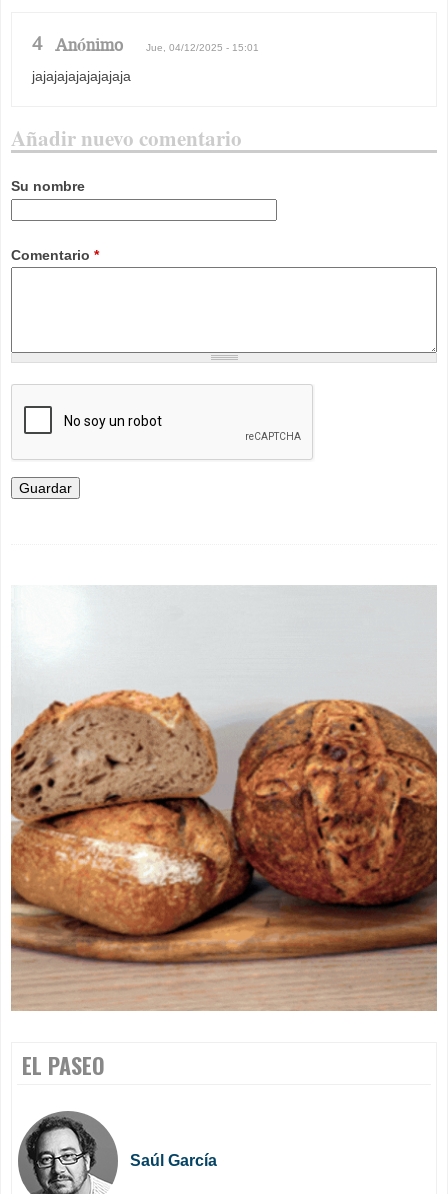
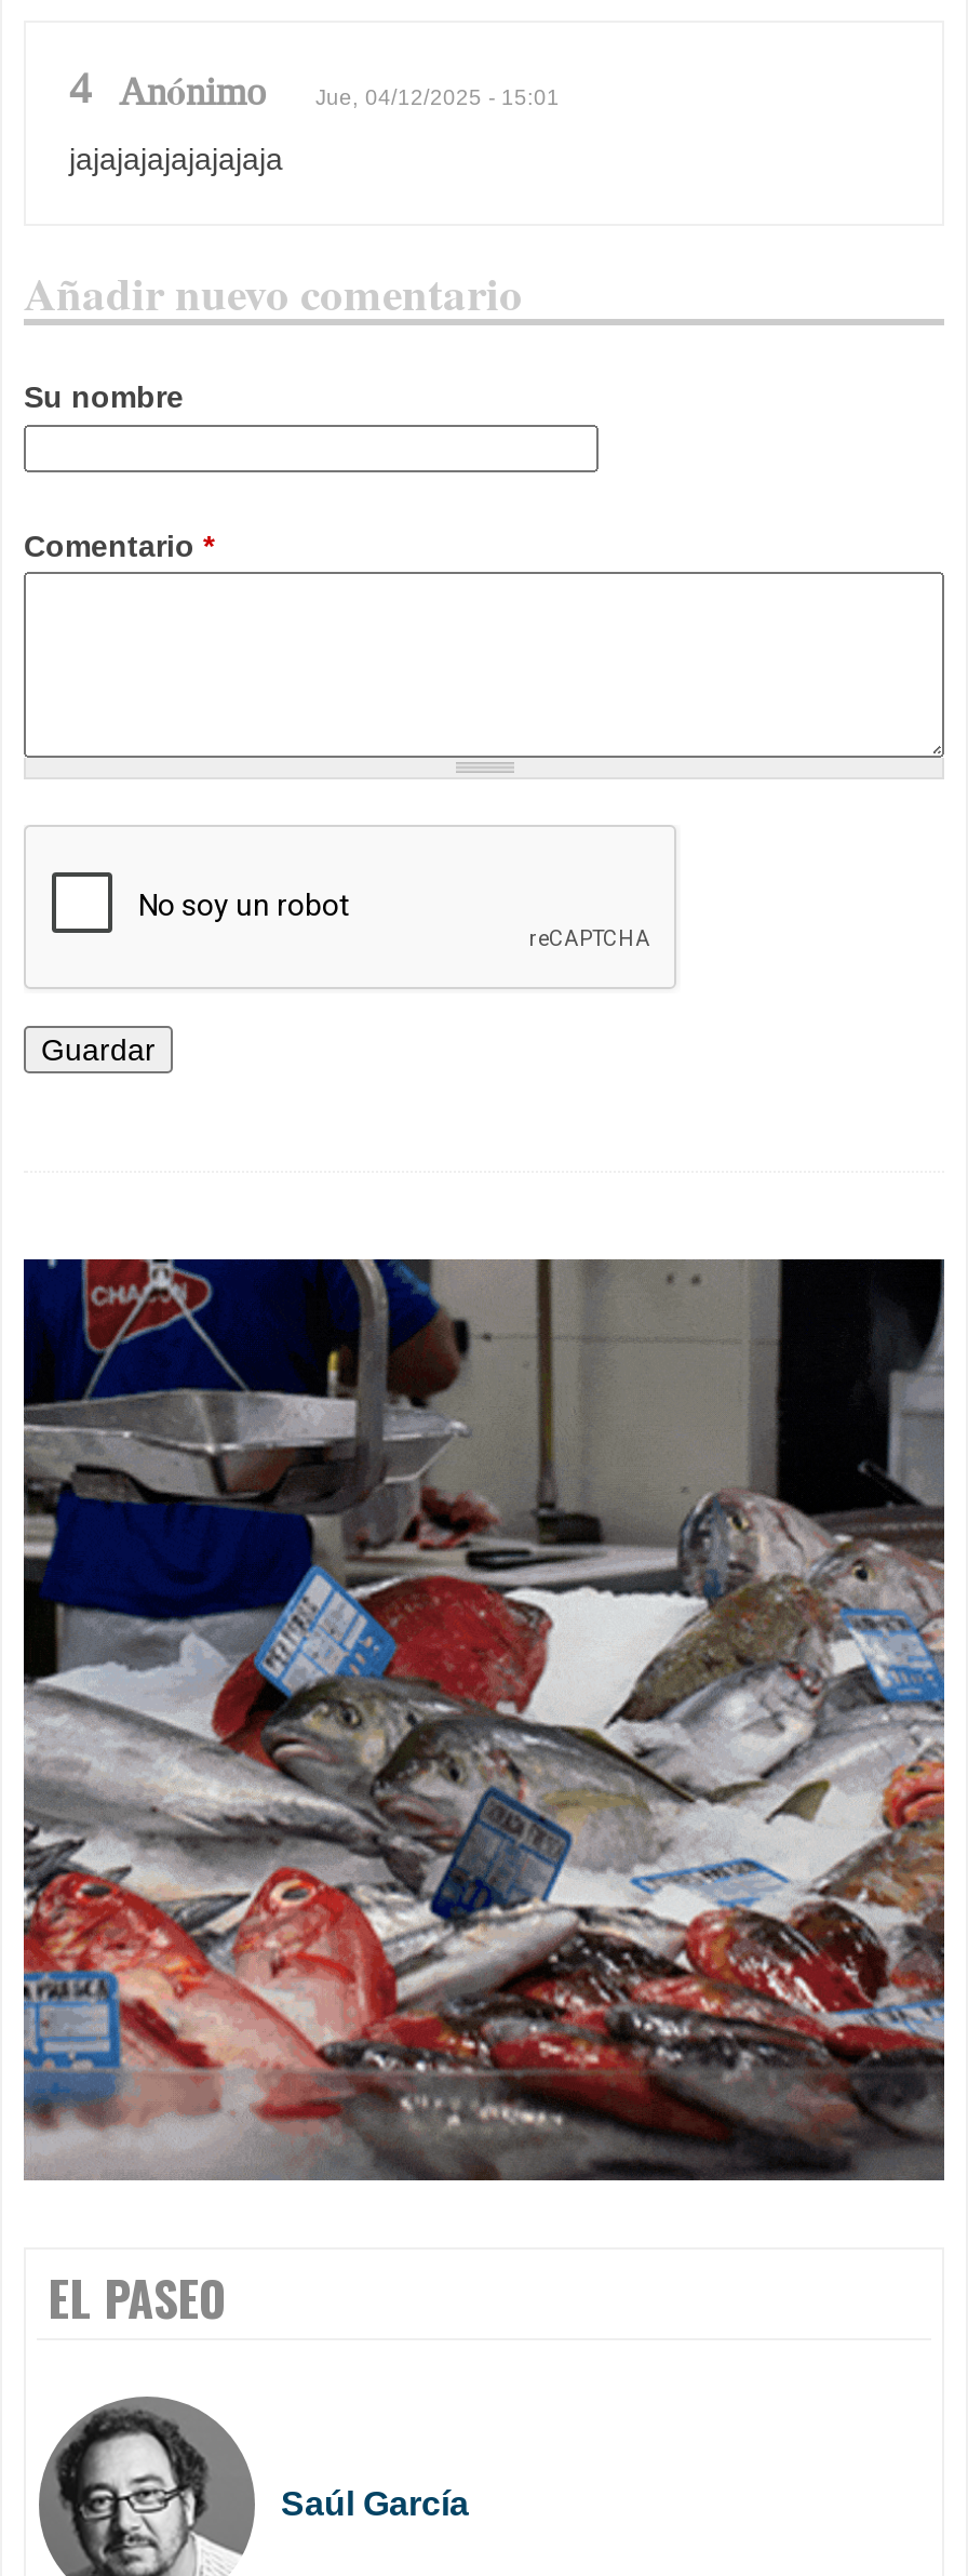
[10,585,438,1011] [image] -> [22,1257,946,2183] [image]

